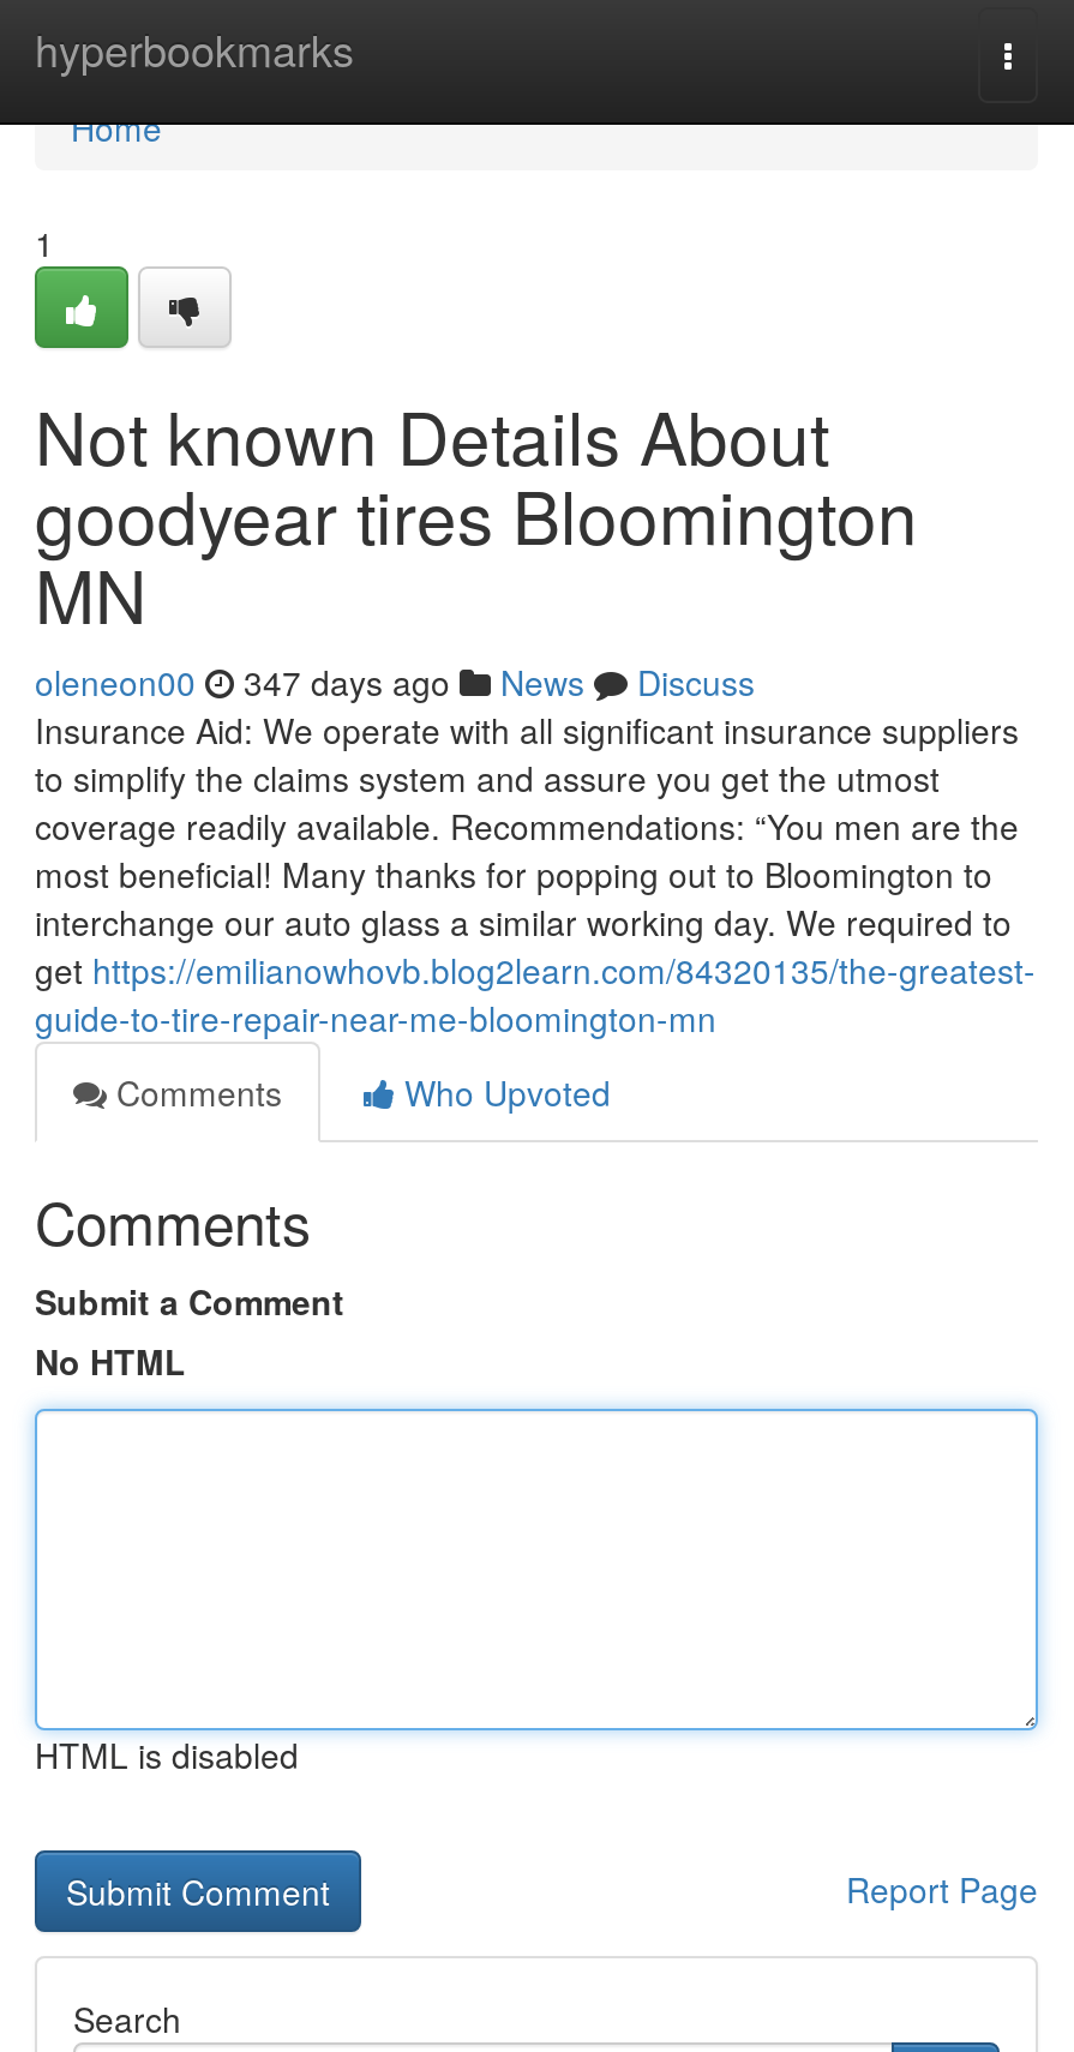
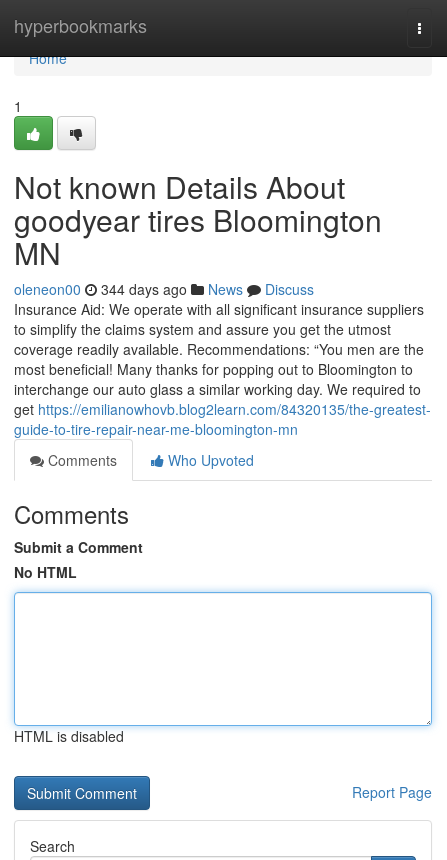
[35,658,755,706] oleneon00 347 days ago News Discuss -> [14,279,314,299] oleneon00 344 days ago News Discuss

